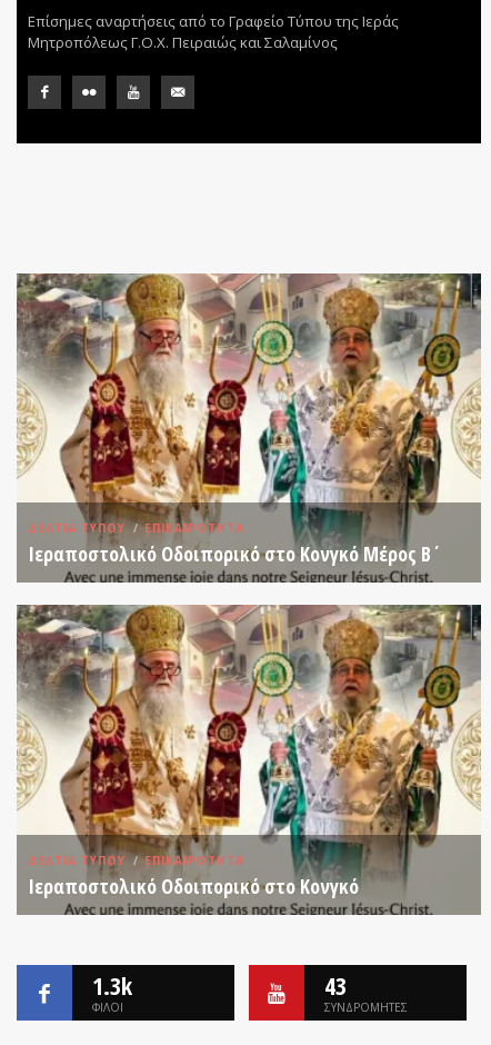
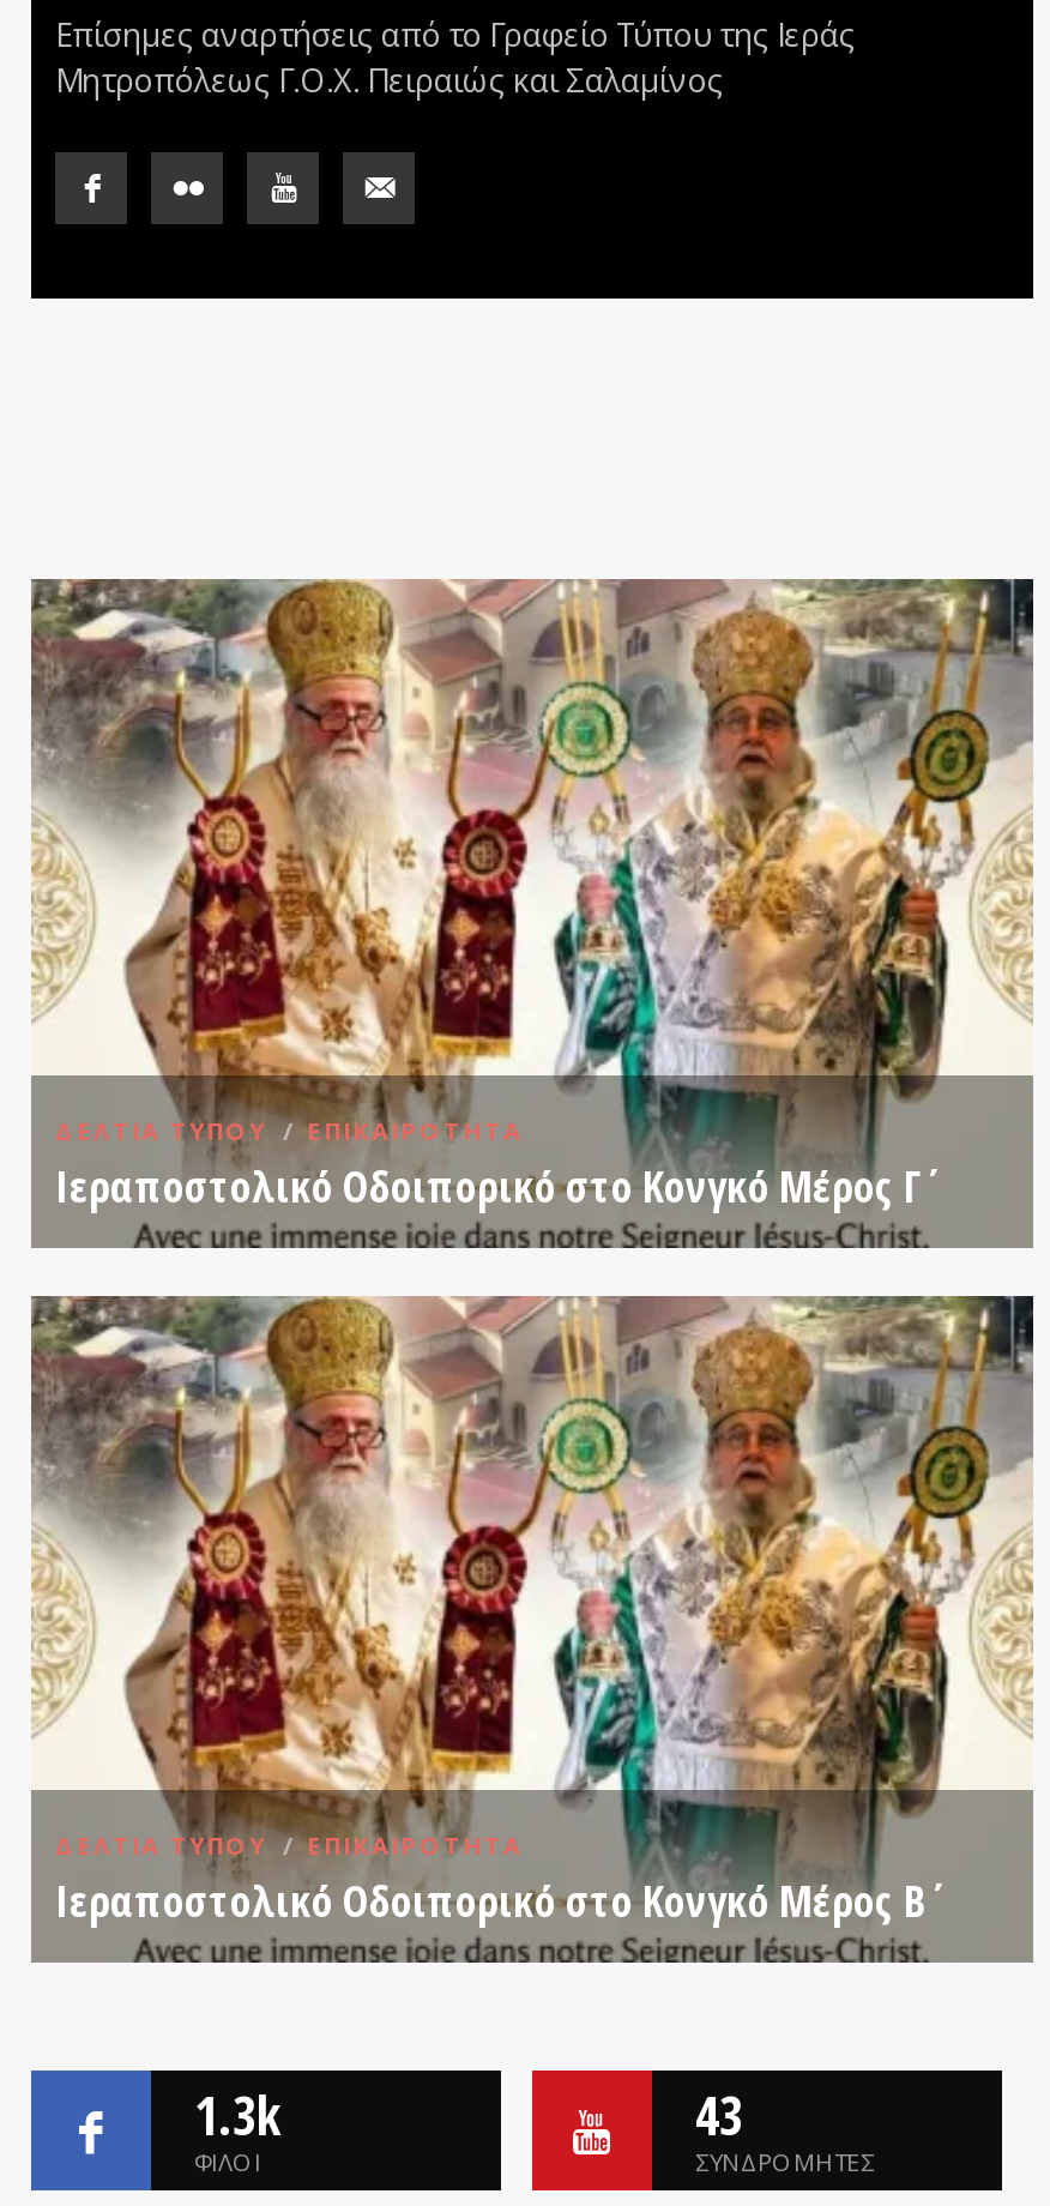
moved [28,541,442,567] -> [55,1872,949,1929]: Ιεραποστολικό Οδοιπορικό στο Κονγκό Μέρος Β΄
none -> [55,1156,945,1213] Ιεραποστολικό Οδοιπορικό στο Κονγκό Μέρος Γ΄
[28,873,359,899] Ιεραποστολικό Οδοιπορικό στο Κονγκό -> none

